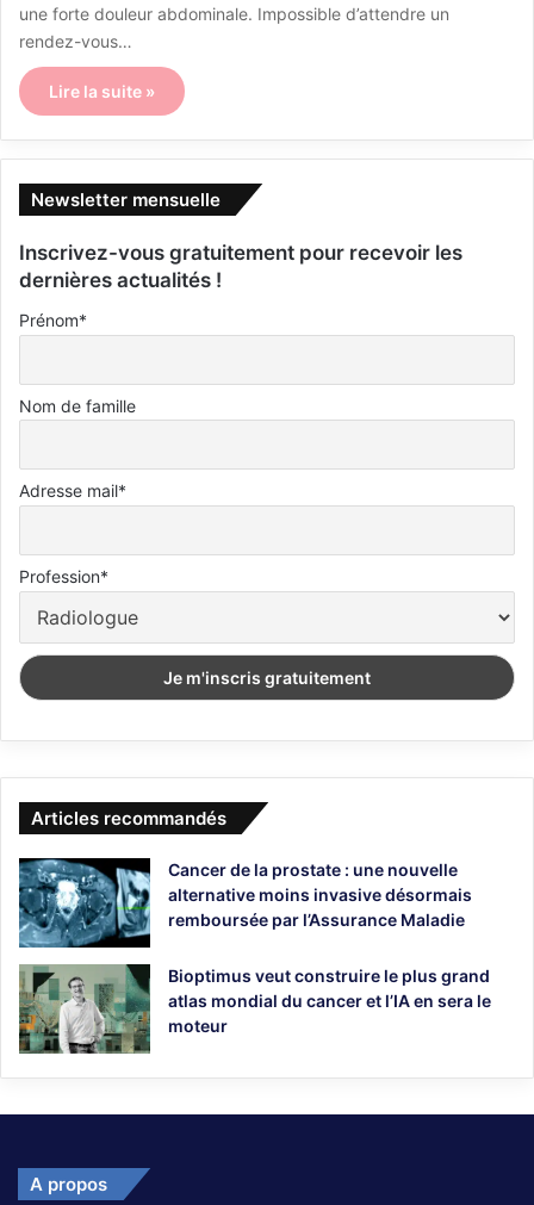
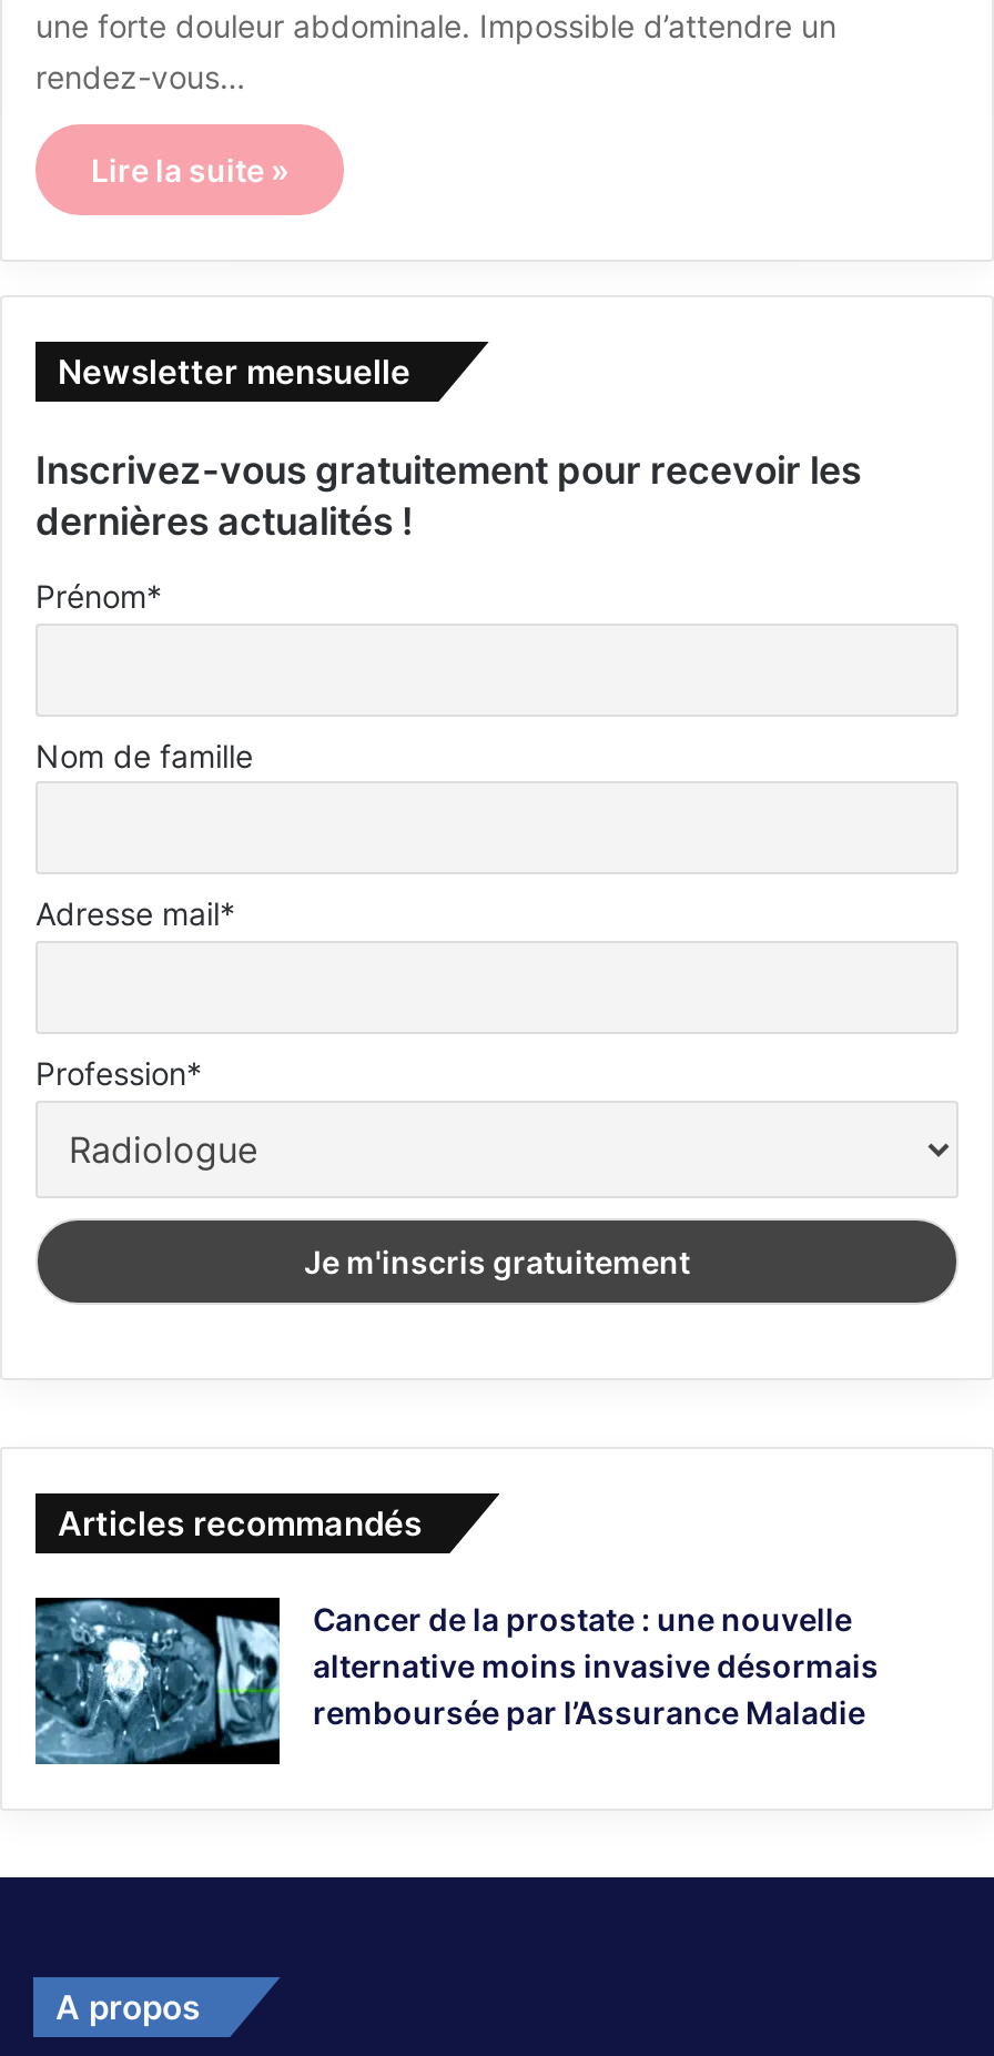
[18,964,491,1055] [image] | Bioptimus veut construire le plus grand | atlas mondial du cancer et l’IA en sera le | moteur -> none

